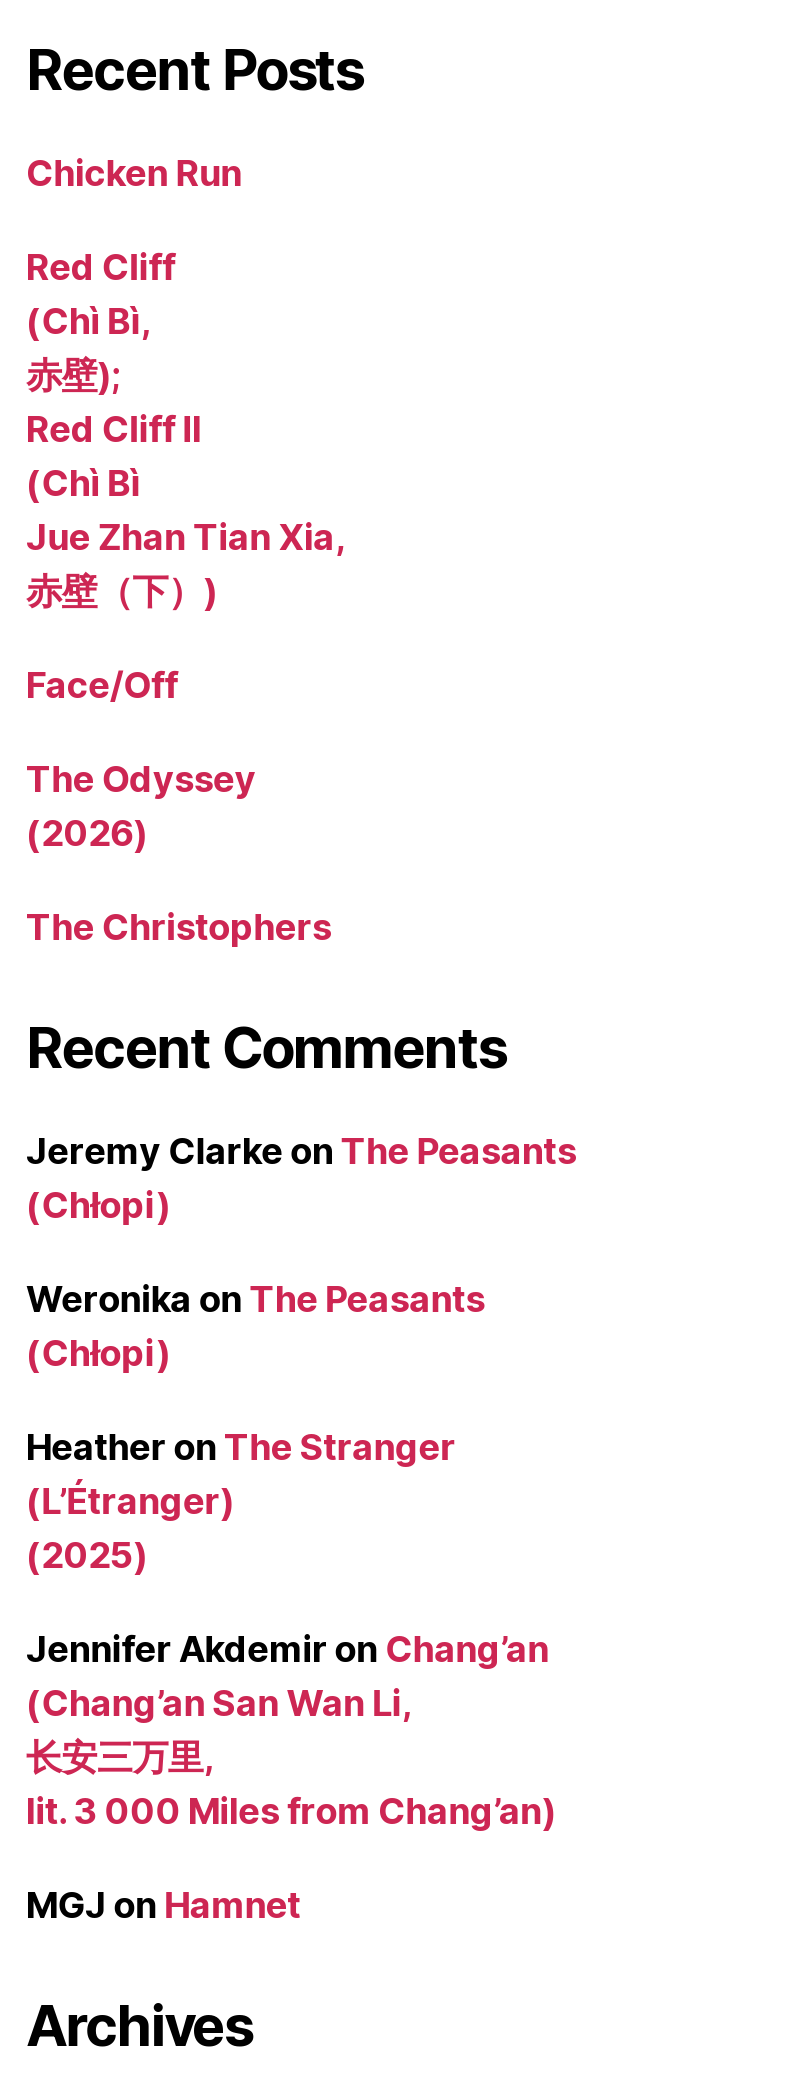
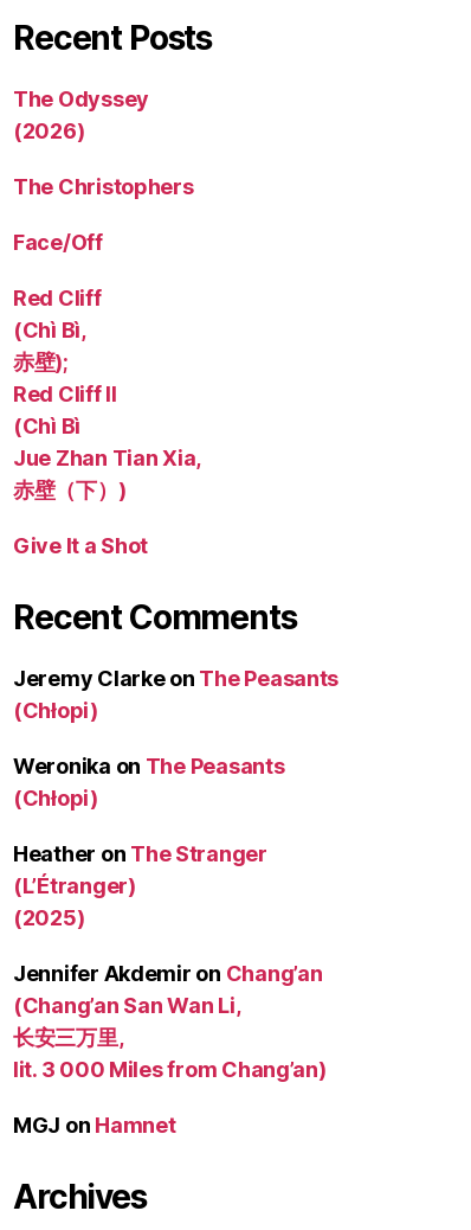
[26,152,242,194] Chicken Run -> none
moved [26,246,344,612] -> [13,286,201,503]: Red Cliff | (Chì Bì, | 赤壁); | Red Cliff II | (Chì Bì | Jue Zhan Tian Xia, | 赤壁（下）)
none -> [13,533,148,558] Give It a Shot
moved [26,664,331,948] -> [13,87,194,255]: The Odyssey | (2026) | The Christophers | Face/Off

